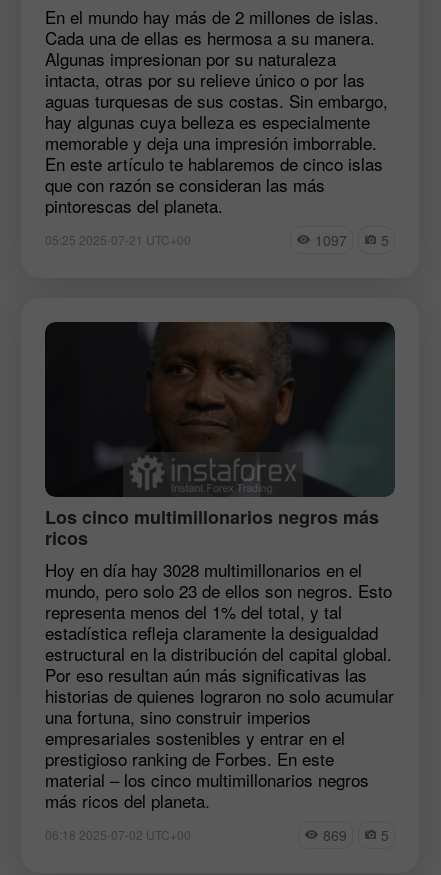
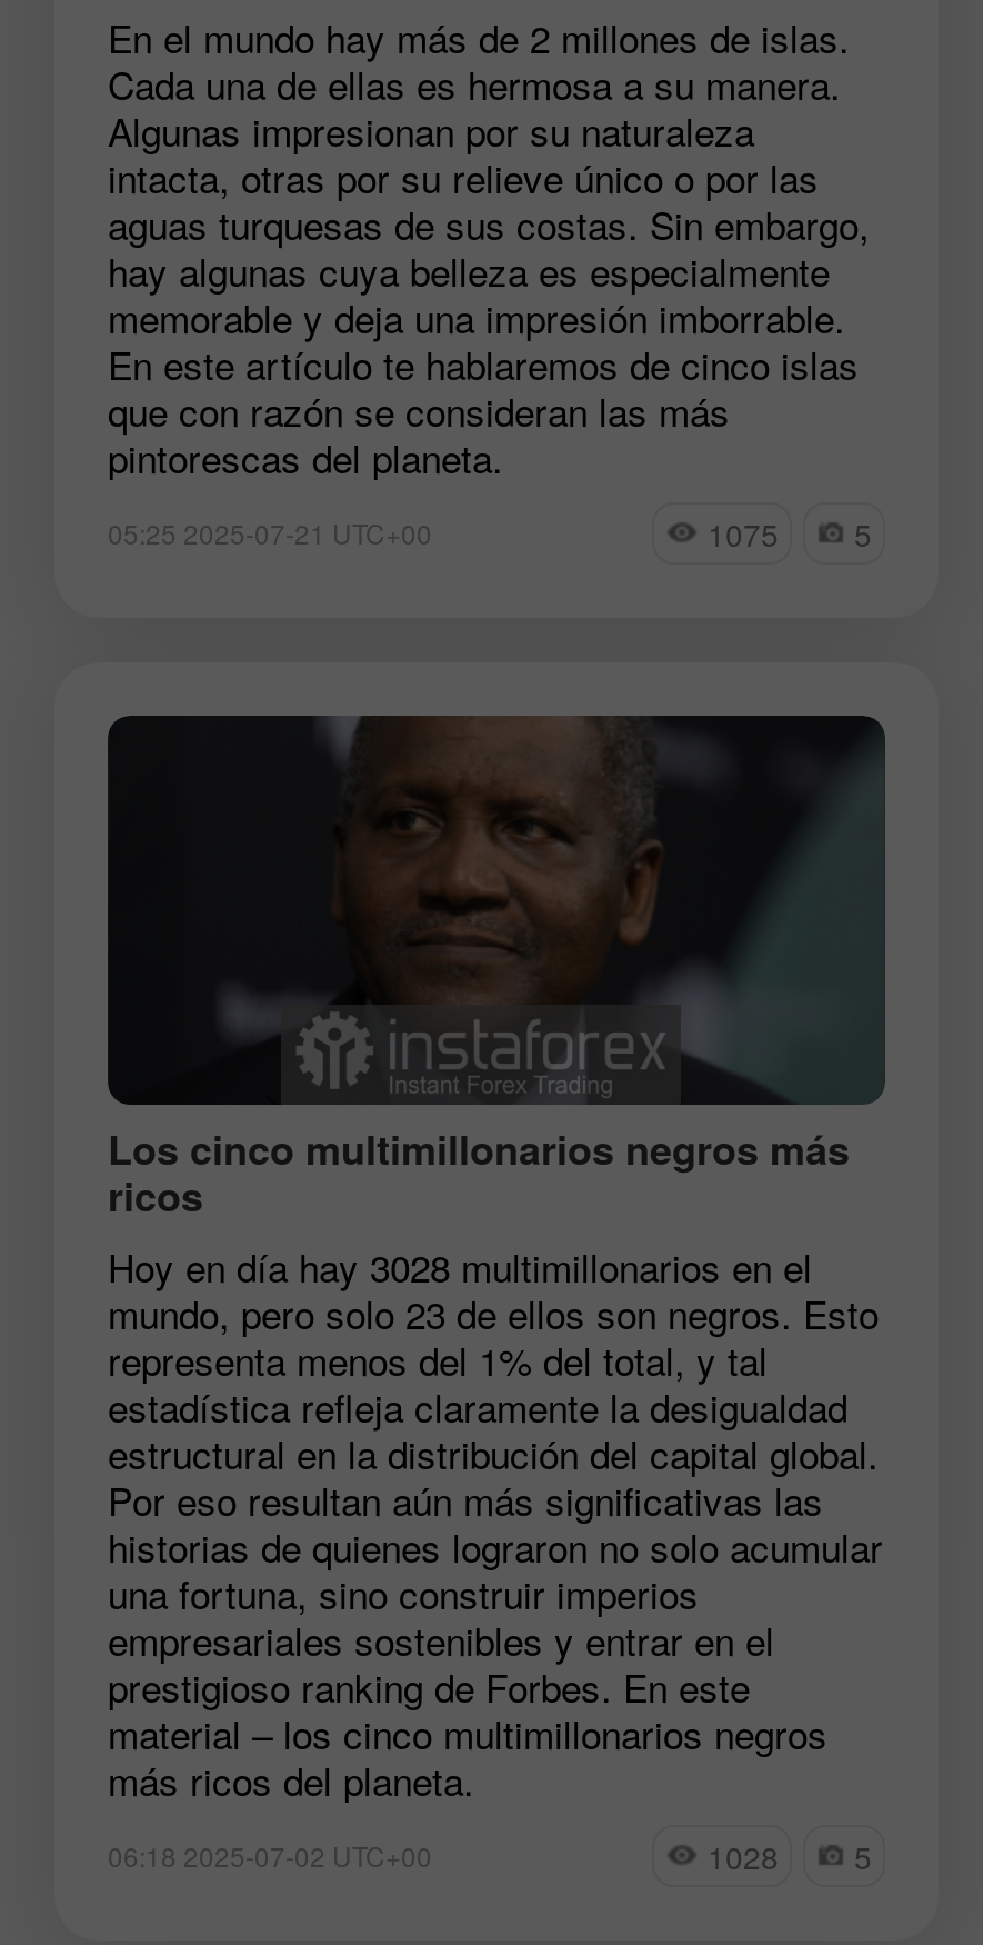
[315,230,389,250] 1097 5 -> [708,511,872,556] 1075 5
[323,825,389,845] 869 5 -> [708,1834,872,1878] 1028 5

